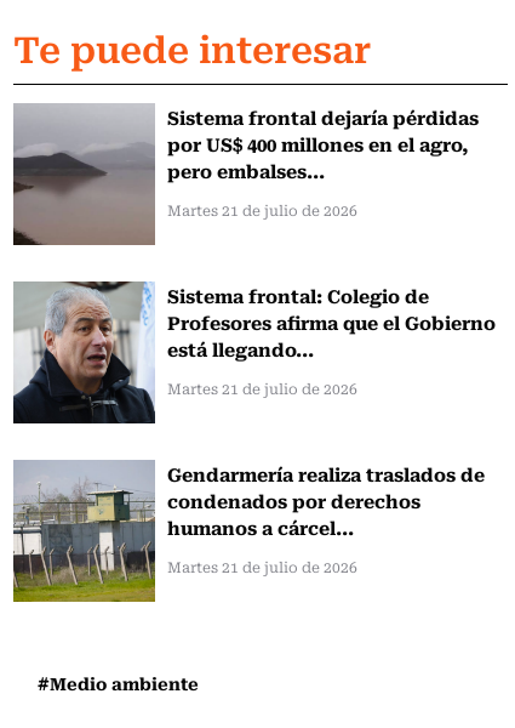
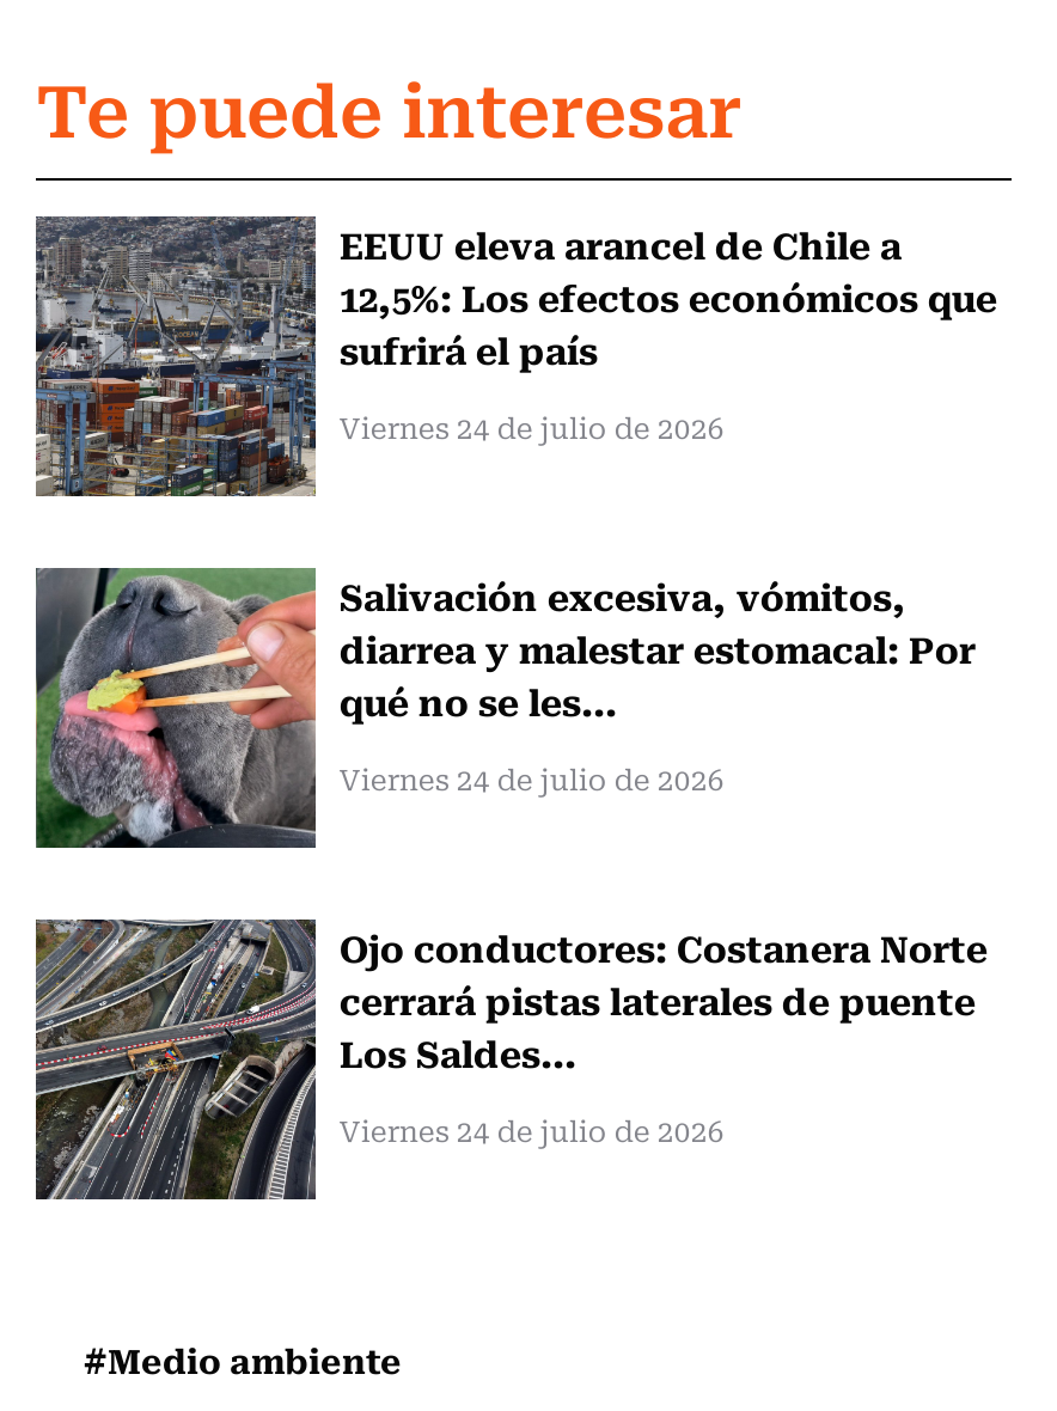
[13,102,479,245] [image] | Sistema frontal dejaría pérdidas | por US$ 400 millones en el agro, | pero embalses... -> [33,214,997,499] [image] | EEUU eleva arancel de Chile a | 12,5%: Los efectos económicos que | sufrirá el país
[167,199,357,221] Martes 21 de julio de 2026 -> [339,405,724,448] Viernes 24 de julio de 2026
[13,280,495,423] [image] | Sistema frontal: Colegio de | Profesores afirma que el Gobierno | está llegando... -> [33,565,975,848] [image] | Salivación excesiva, vómitos, | diarrea y malestar estomacal: Por | qué no se les...
[167,377,357,399] Martes 21 de julio de 2026 -> [339,757,724,800] Viernes 24 de julio de 2026
[13,458,485,603] [image] | Gendarmería realiza traslados de | condenados por derechos | humanos a cárcel... -> [33,917,987,1202] [image] | Ojo conductores: Costanera Norte | cerrará pistas laterales de puente | Los Saldes...
[167,555,357,577] Martes 21 de julio de 2026 -> [339,1108,724,1151] Viernes 24 de julio de 2026

